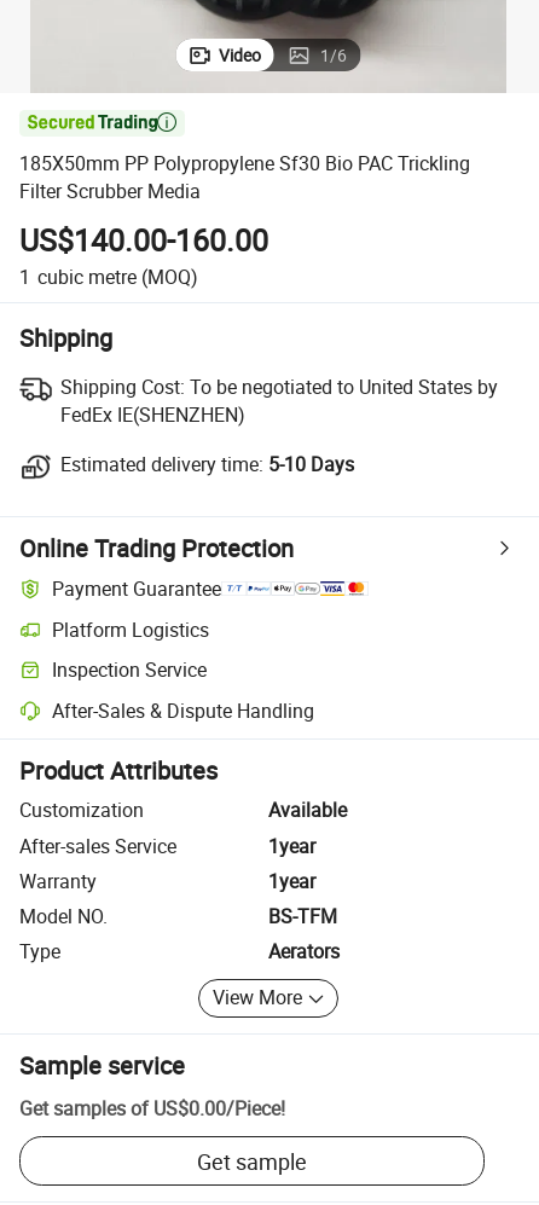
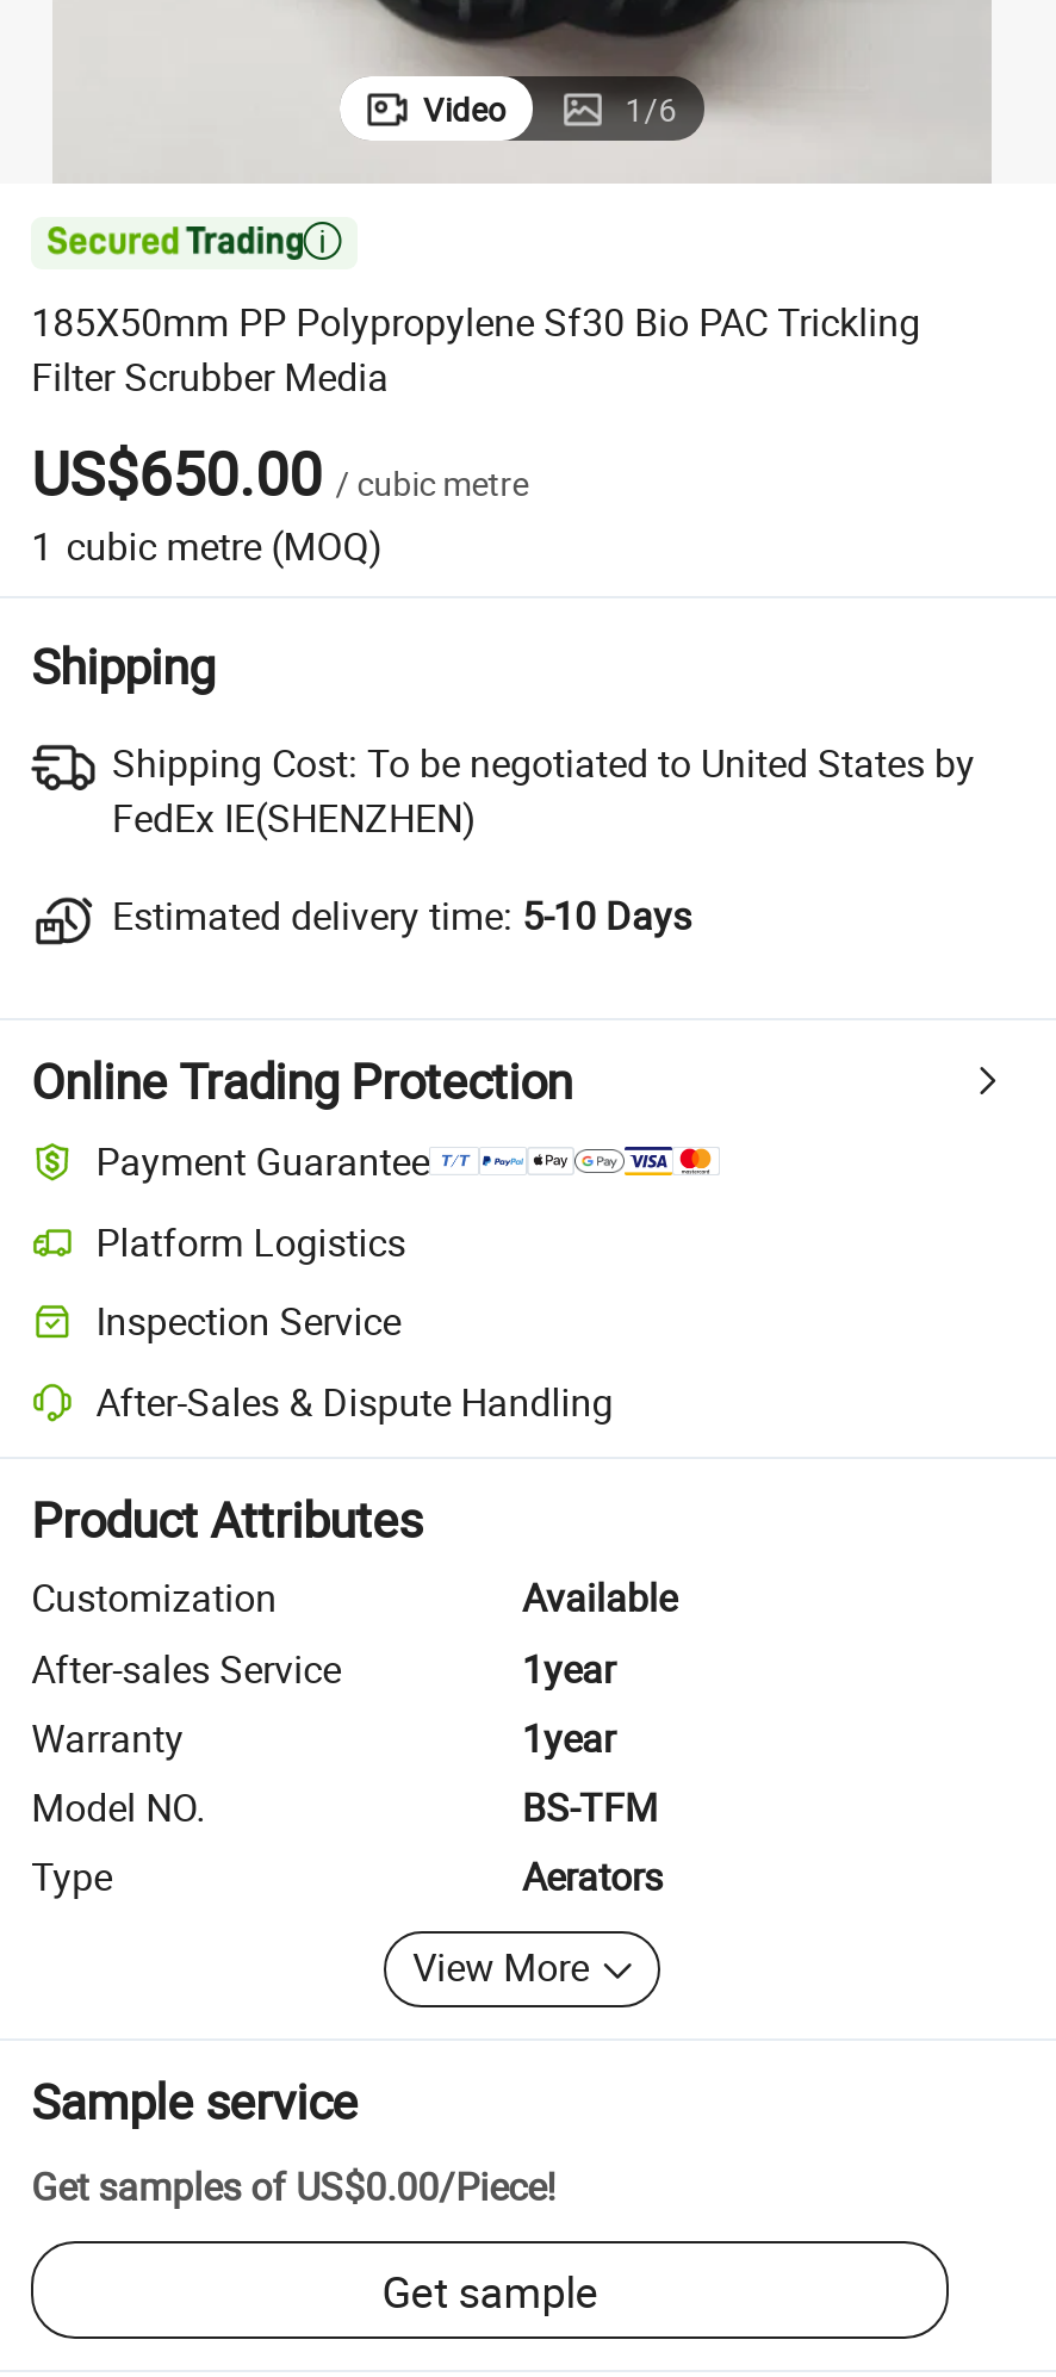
[19,220,268,260] US$140.00-160.00 -> [31,434,528,513] US$650.00 / cubic metre

